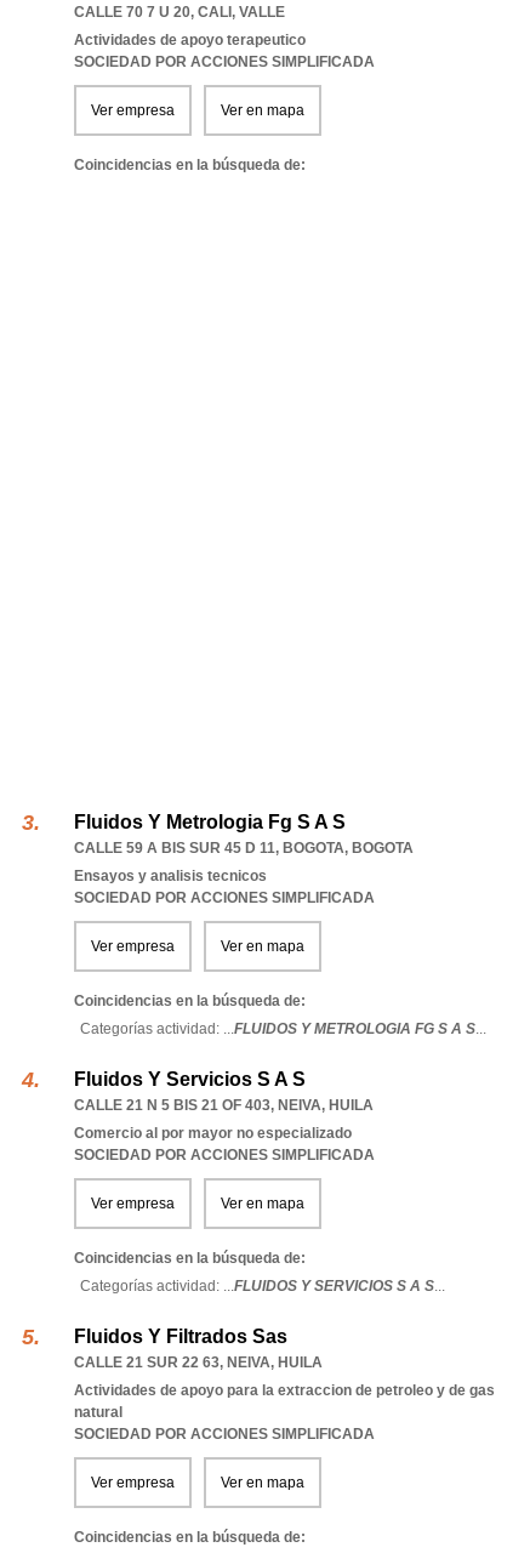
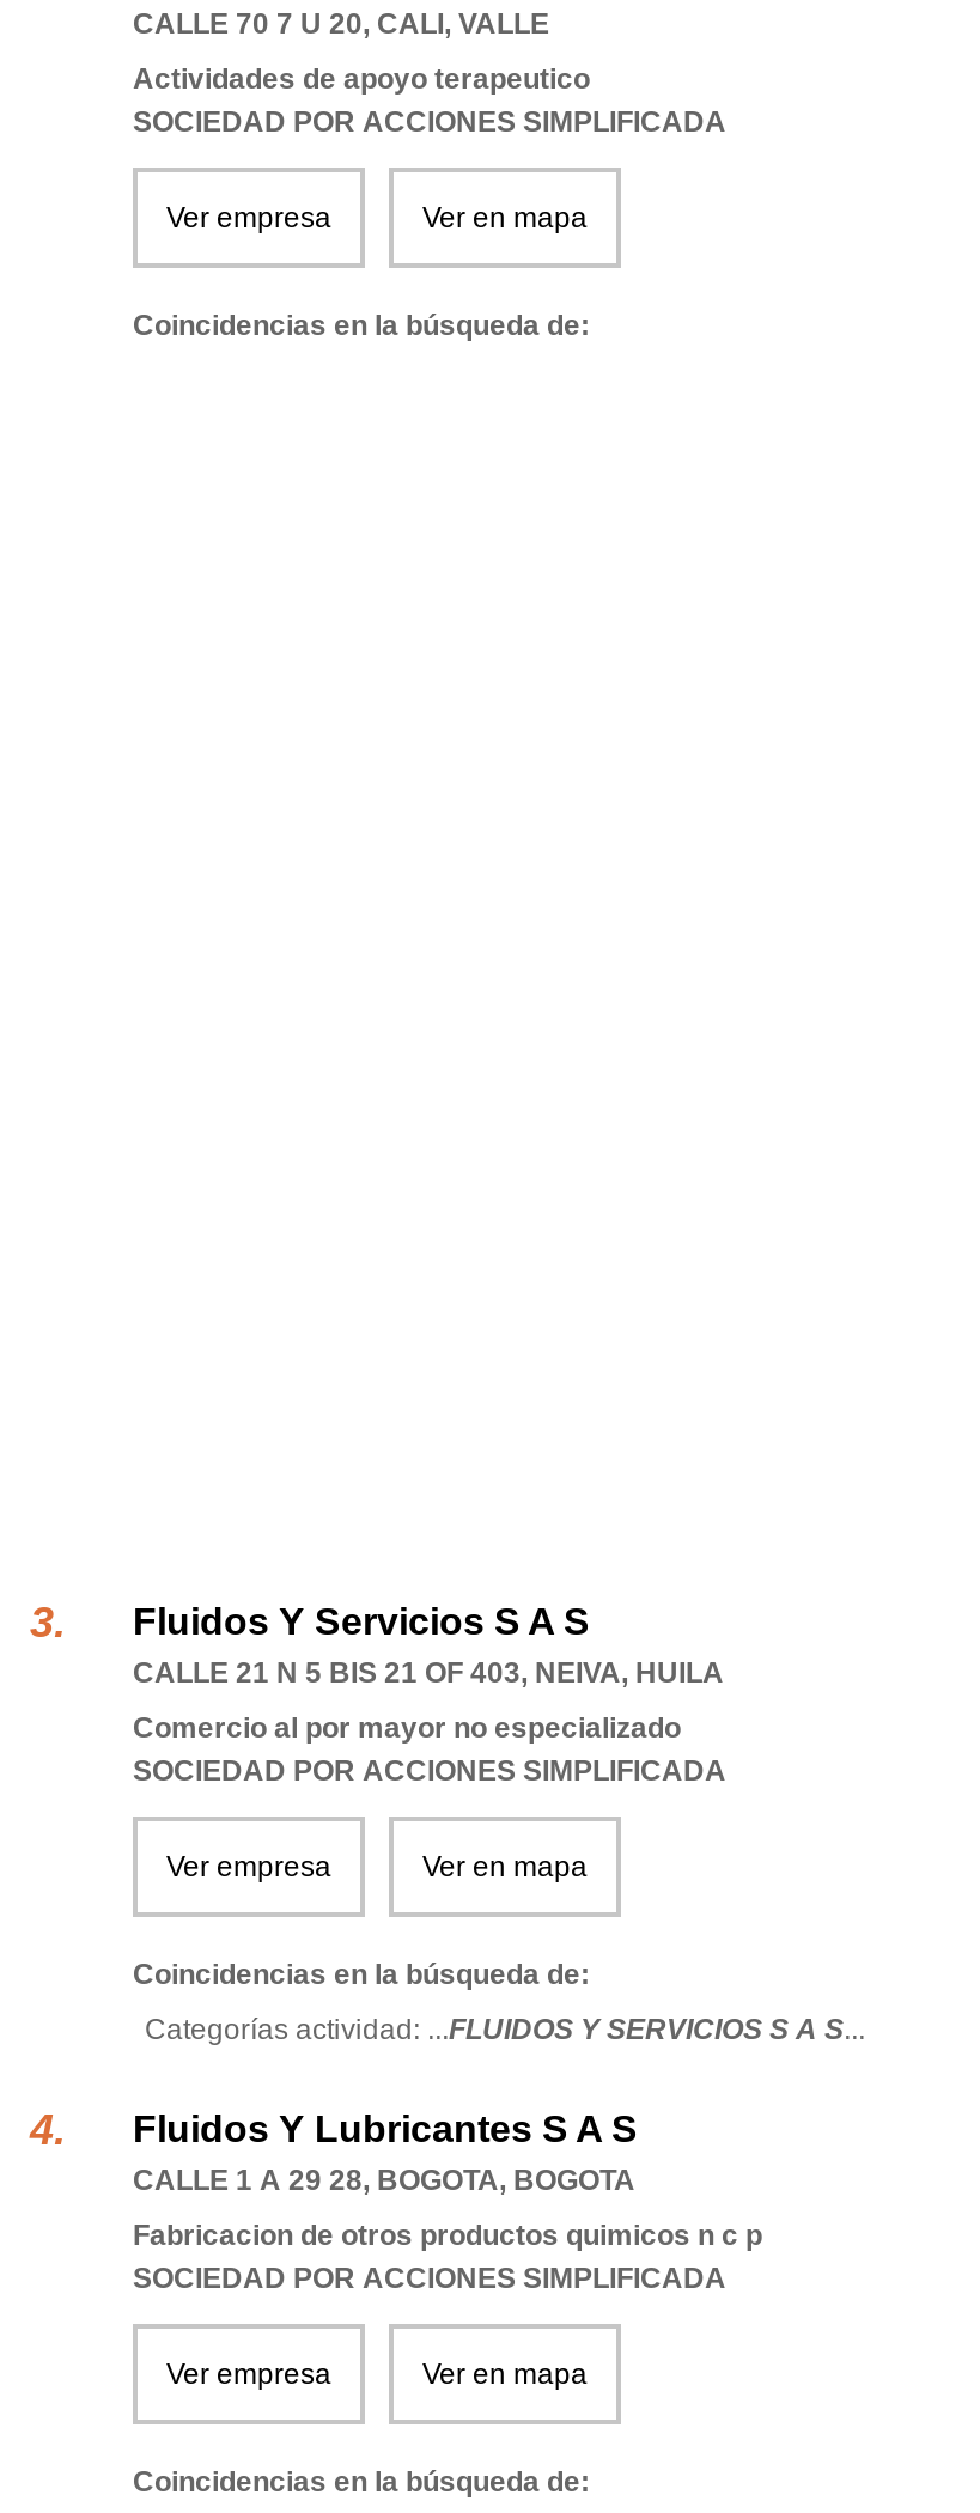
[74,812,486,1037] Fluidos Y Metrologia Fg S A S | CALLE 59 A BIS SUR 45 D 11, BOGOTA, BOGOTA | Ensayos y analisis tecnicos | SOCIEDAD POR ACCIONES SIMPLIFICADA | Ver empresa | Ver en mapa | Coincidencias en la búsqueda de: | Categorías actividad: ...FLUIDOS Y METROLOGIA FG S A S... -> none
[74,1326,323,1371] Fluidos Y Filtrados Sas | CALLE 21 SUR 22 63, NEIVA, HUILA -> [133,2109,638,2197] Fluidos Y Lubricantes S A S | CALLE 1 A 29 28, BOGOTA, BOGOTA
[74,1382,495,1421] Actividades de apoyo para la extraccion de petroleo y de gas | natural -> [133,2219,762,2252] Fabricacion de otros productos quimicos n c p

